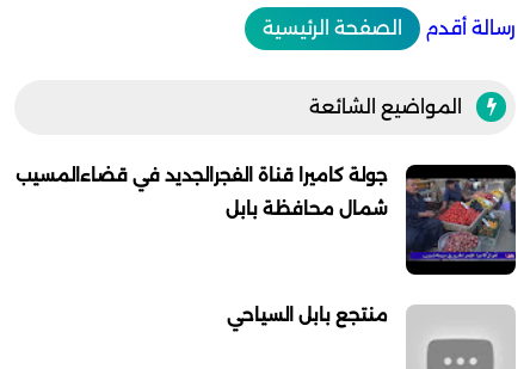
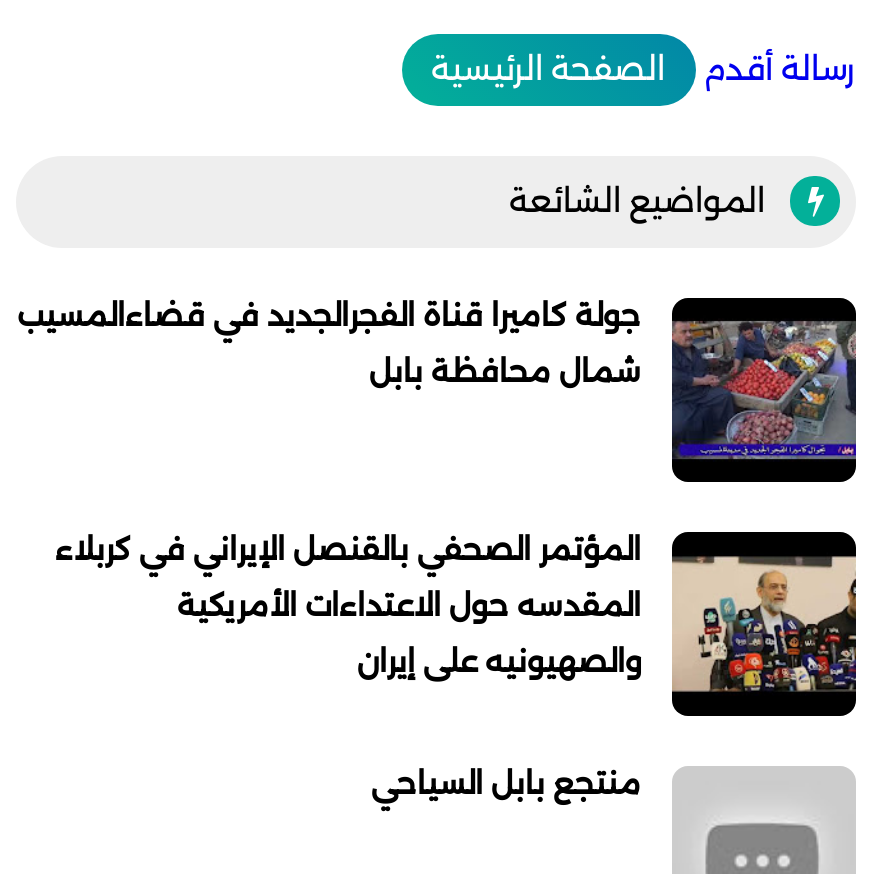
none -> [55,530,858,692] [image] | المؤتمر الصحفي بالقنصل الإيراني في كربلاء | المقدسه حول الاعتداءات الأمريكية | والصهيونيه على إيران

